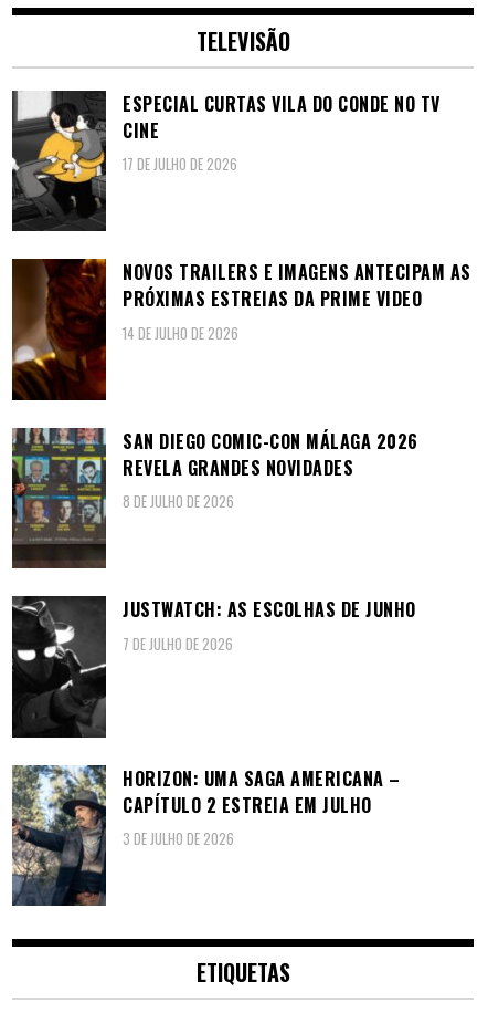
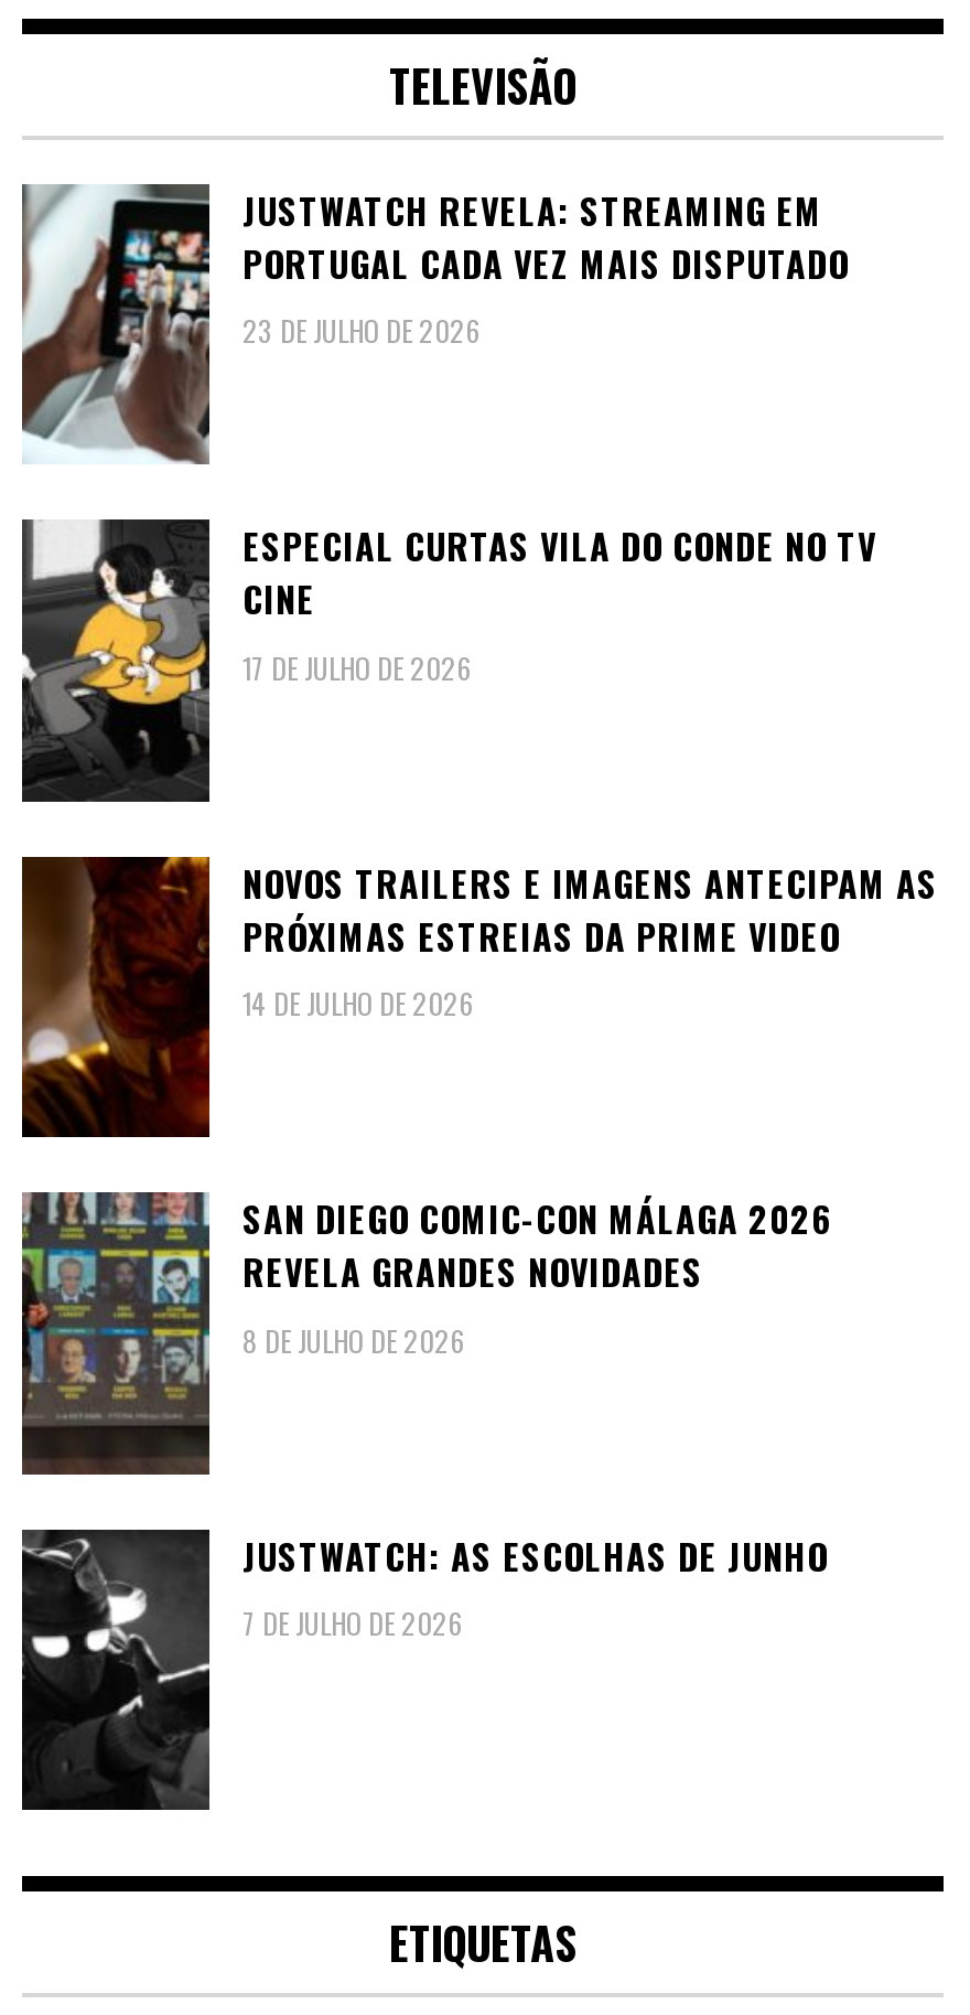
none -> [22,183,849,464] [image] | JUSTWATCH REVELA: STREAMING EM | PORTUGAL CADA VEZ MAIS DISPUTADO | 23 DE JULHO DE 2026
moved [11,90,471,654] -> [20,520,938,1645]: [image] | ESPECIAL CURTAS VILA DO CONDE NO TV | CINE | ... | JUSTWATCH: AS ESCOLHAS DE JUNHO | 7 DE JULHO DE 2026
[11,764,400,906] [image] | HORIZON: UMA SAGA AMERICANA – | CAPÍTULO 2 ESTREIA EM JULHO | 3 DE JULHO DE 2026 -> none

